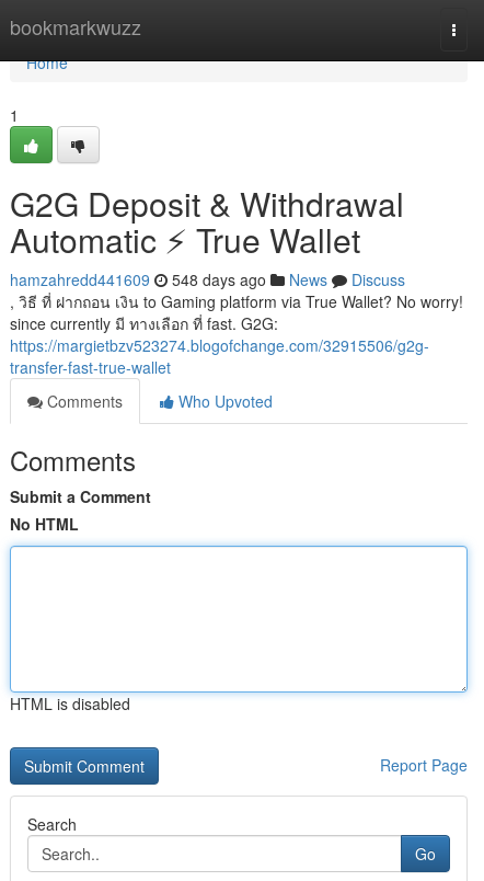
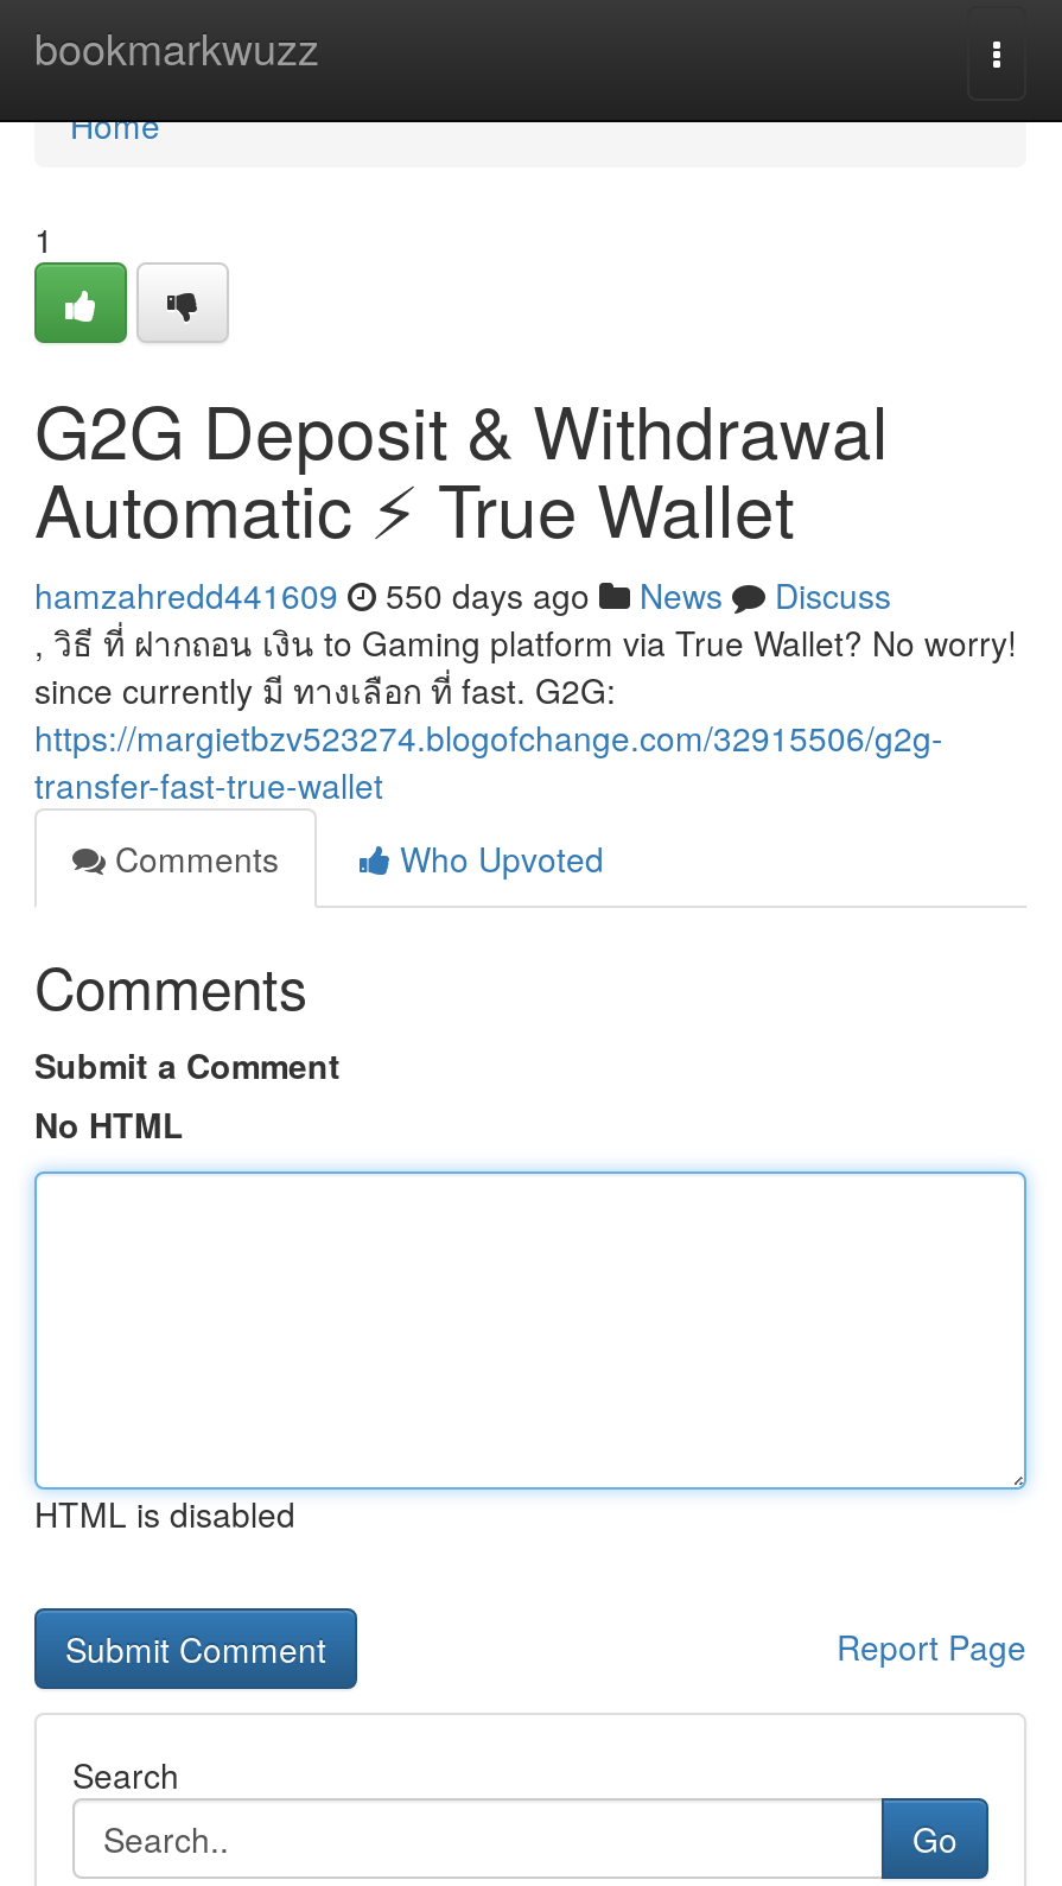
[10,268,405,290] hamzahredd441609 548 days ago News Discuss -> [34,571,891,618] hamzahredd441609 550 days ago News Discuss

